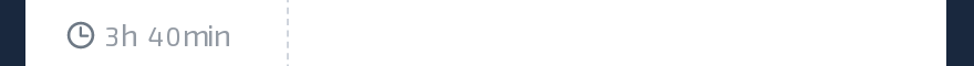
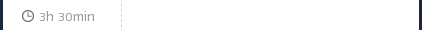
[105,15,231,53] 3h 40 min -> [39,7,95,24] 3h 30 min

